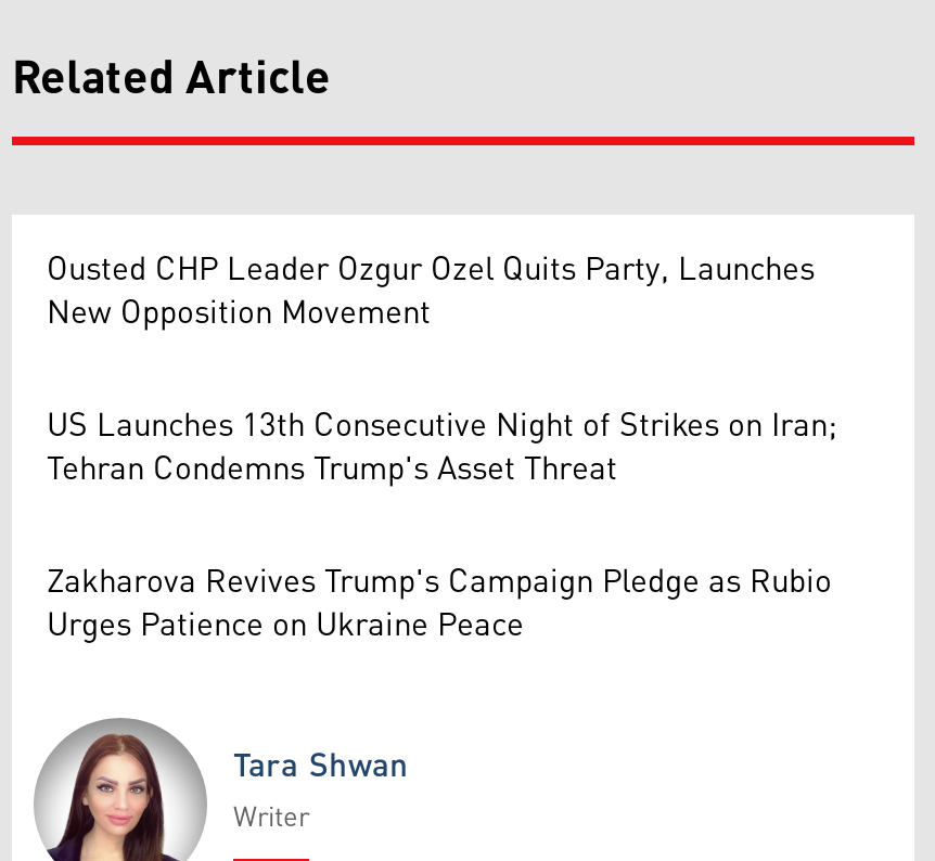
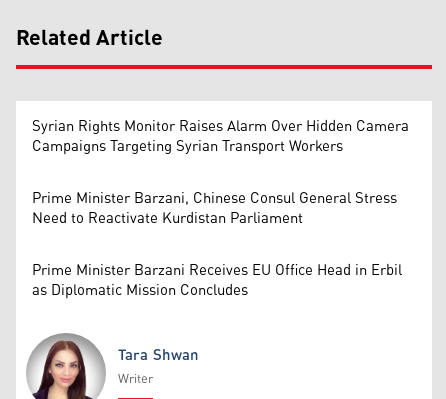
[47,238,815,344] Ousted CHP Leader Ozgur Ozel Quits Party, Launches | New Opposition Movement -> [32,112,409,161] Syrian Rights Monitor Raises Alarm Over Hidden Camera | Campaigns Targeting Syrian Transport Workers
[47,394,836,500] US Launches 13th Consecutive Night of Strikes on Iran; | Tehran Condemns Trump's Asset Threat -> [32,184,397,233] Prime Minister Barzani, Chinese Consul General Stress | Need to Reactivate Kurdistan Parliament
[47,550,832,656] Zakharova Revives Trump's Campaign Pledge as Rubio | Urges Patience on Ukraine Peace -> [32,256,402,305] Prime Minister Barzani Receives EU Office Head in Erbil | as Diplomatic Mission Concludes

